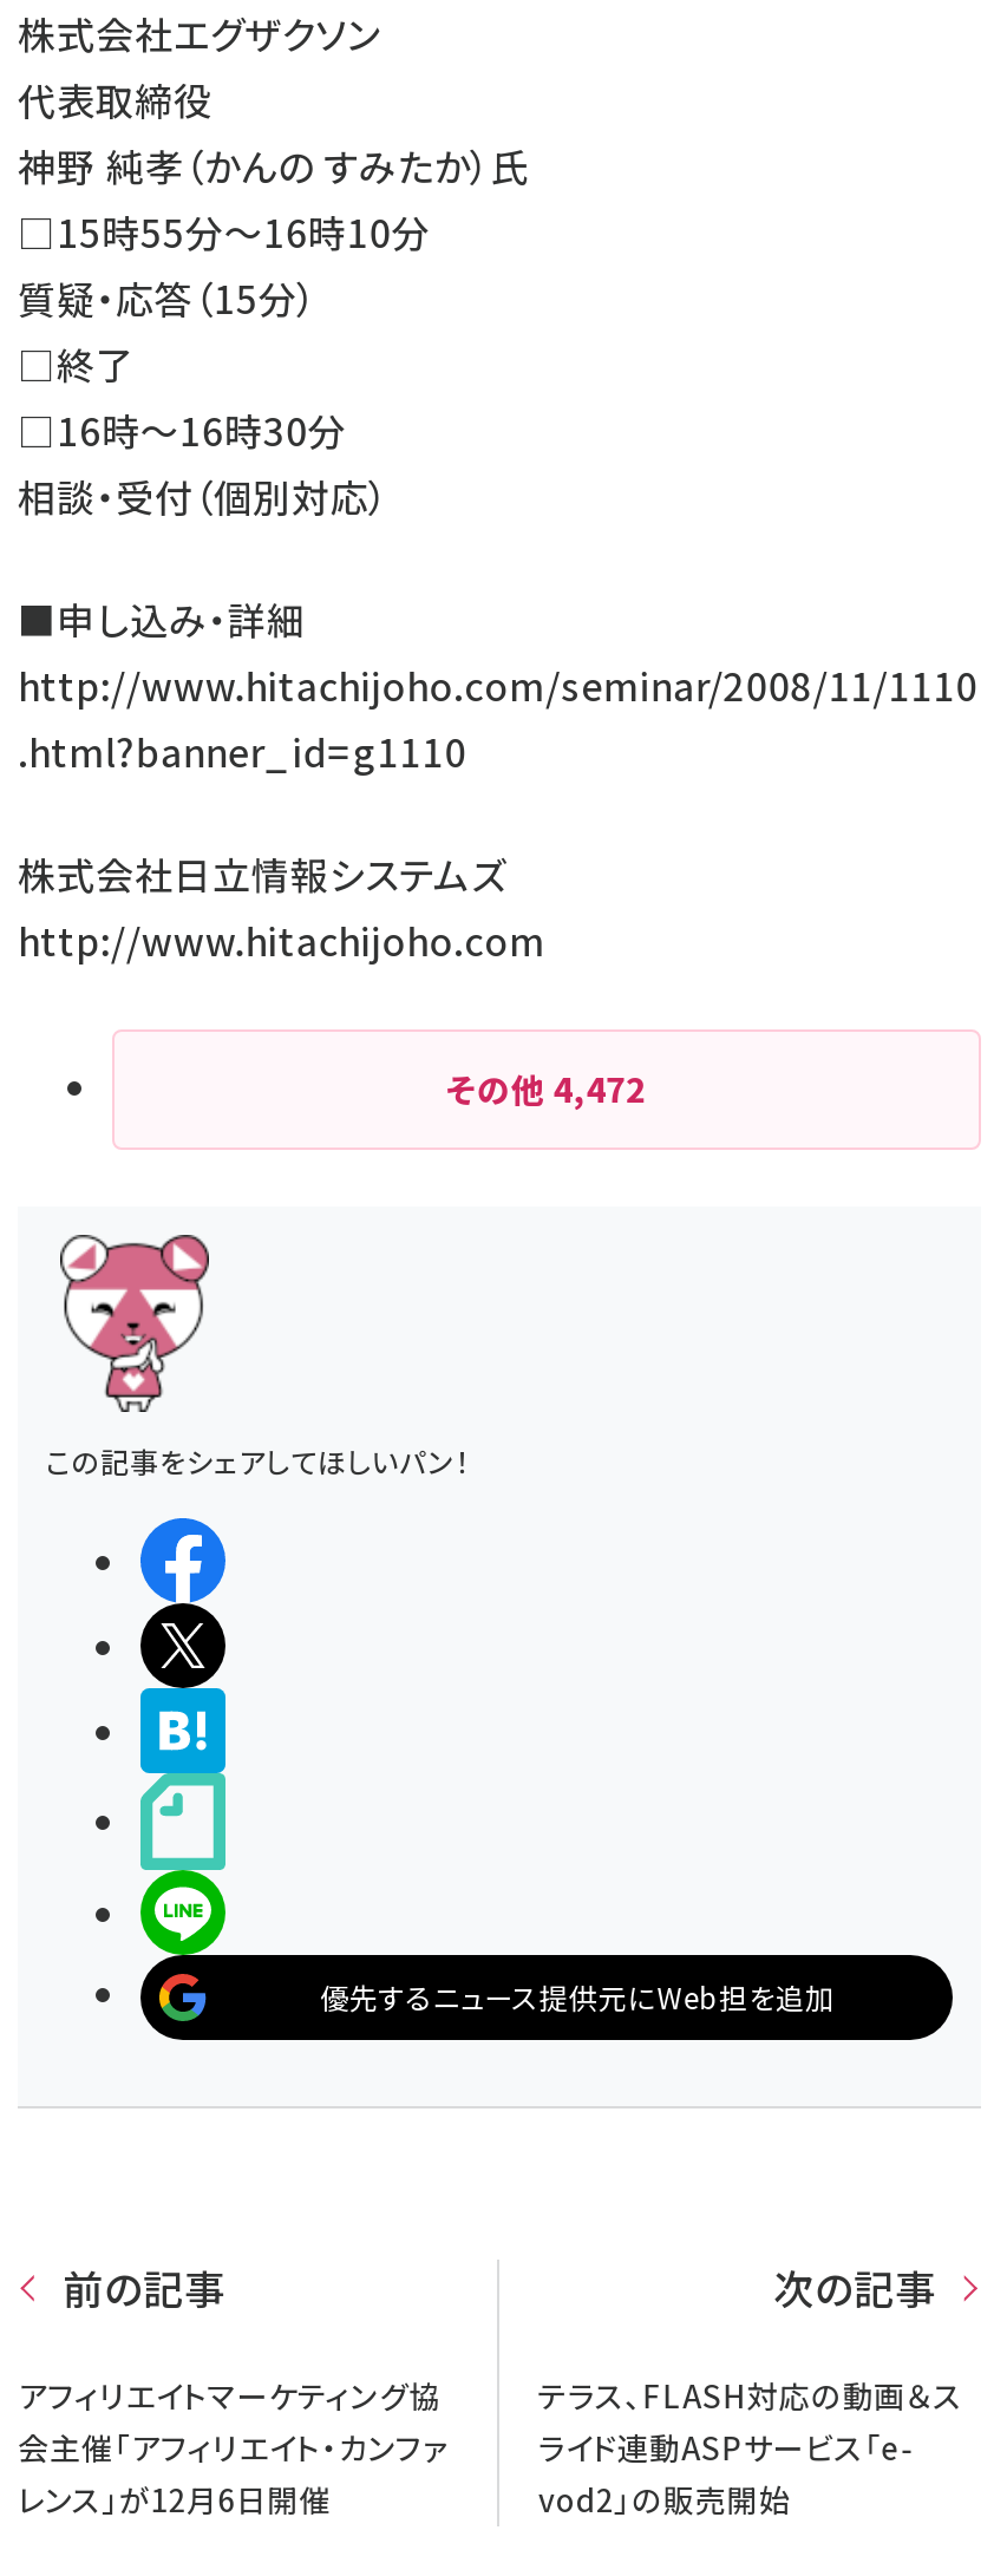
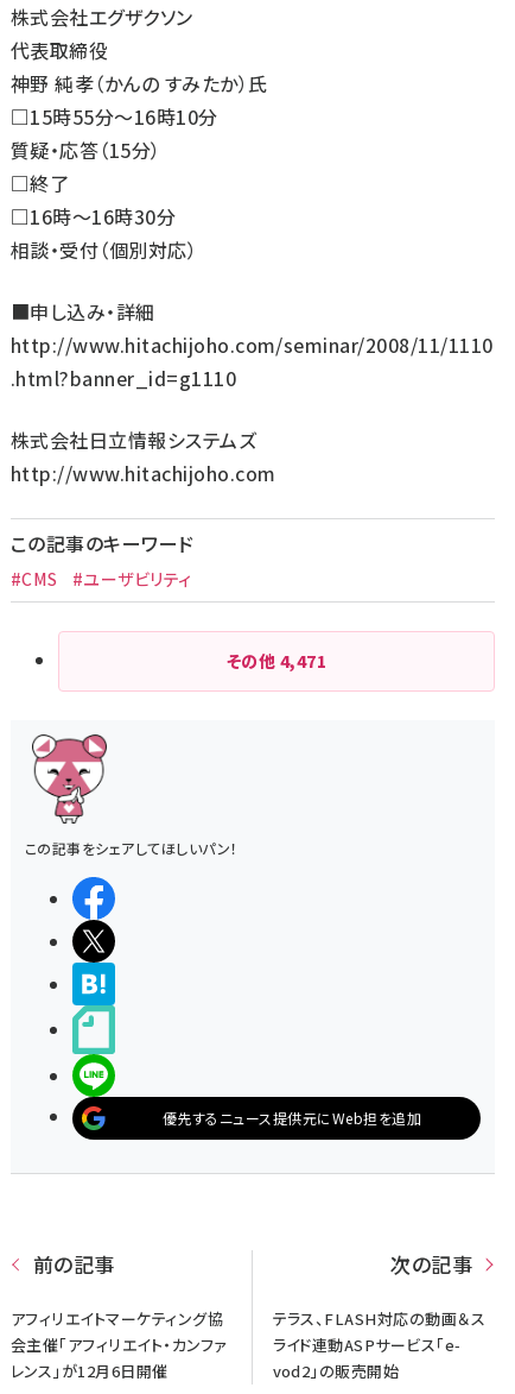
[447,1065,646,1112] その他4,472 -> [11,529,327,673] この記事のキーワード | #CMS #ユーザビリティ | その他4,471

